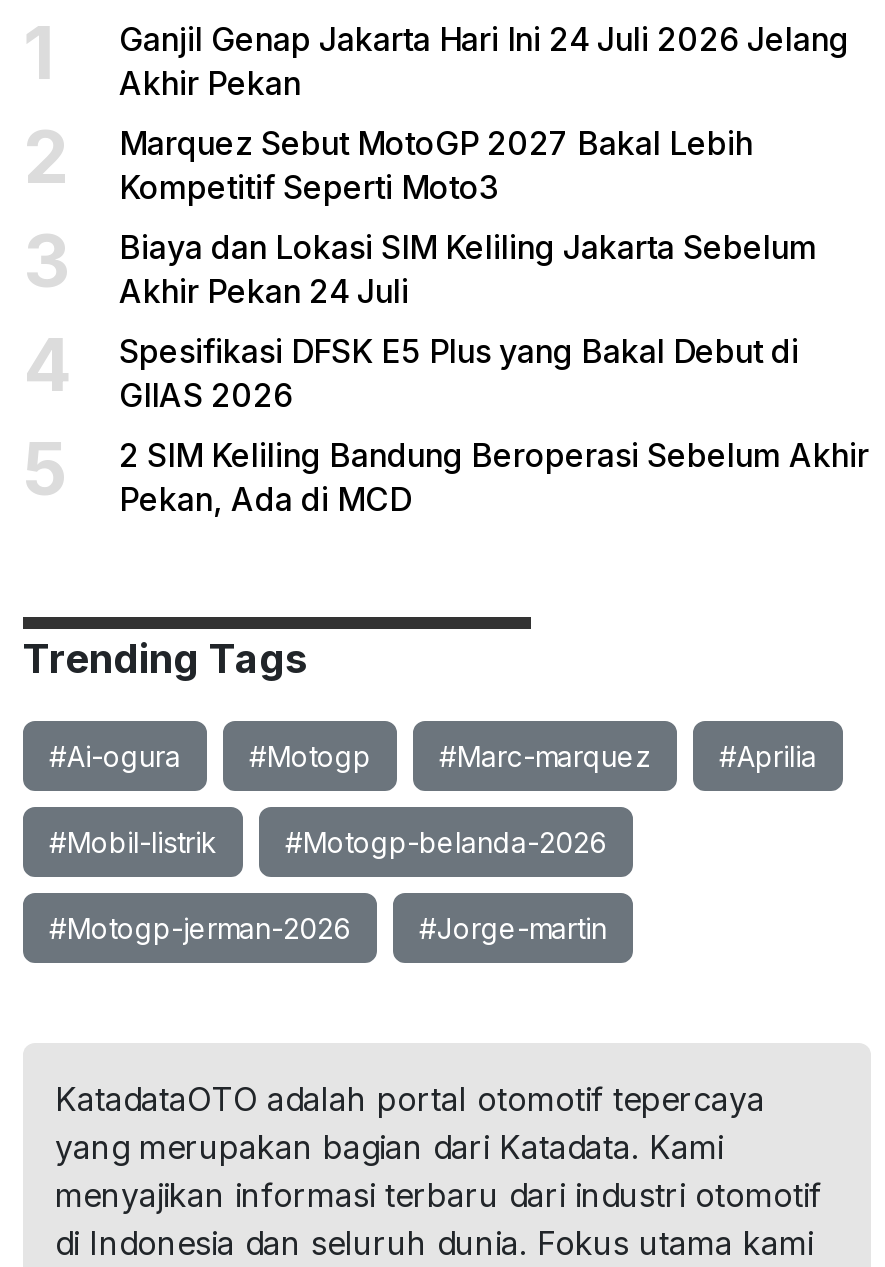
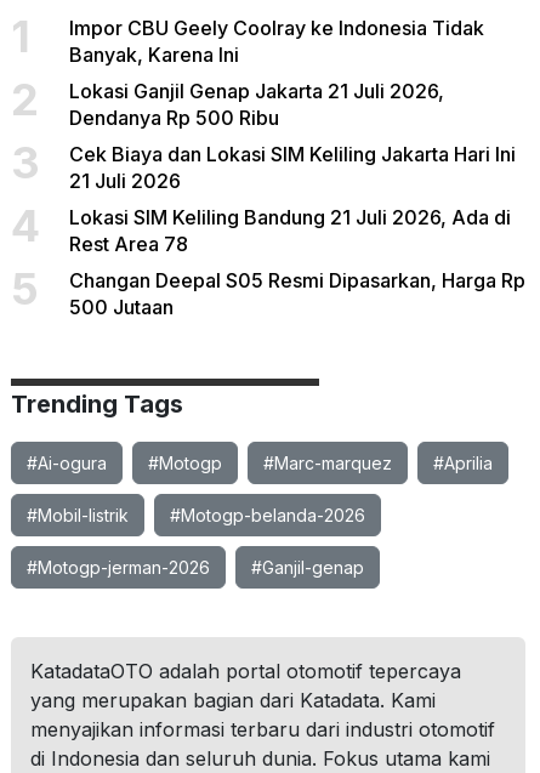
[119,19,849,103] Ganjil Genap Jakarta Hari Ini 24 Juli 2026 Jelang | Akhir Pekan -> [69,16,484,67] Impor CBU Geely Coolray ke Indonesia Tidak | Banyak, Karena Ini
[119,123,753,207] Marquez Sebut MotoGP 2027 Bakal Lebih | Kompetitif Seperti Moto3 -> [69,79,444,130] Lokasi Ganjil Genap Jakarta 21 Juli 2026, | Dendanya Rp 500 Ribu
[119,227,817,311] Biaya dan Lokasi SIM Keliling Jakarta Sebelum | Akhir Pekan 24 Juli -> [69,142,516,193] Cek Biaya dan Lokasi SIM Keliling Jakarta Hari Ini | 21 Juli 2026
[119,331,799,415] Spesifikasi DFSK E5 Plus yang Bakal Debut di | GIIAS 2026 -> [69,205,511,256] Lokasi SIM Keliling Bandung 21 Juli 2026, Ada di | Rest Area 78
[119,435,869,519] 2 SIM Keliling Bandung Beroperasi Sebelum Akhir | Pekan, Ada di MCD -> [69,268,525,319] Changan Deepal S05 Resmi Dipasarkan, Harga Rp | 500 Jutaan
[419,911,607,945] #Jorge-martin -> [251,557,364,578] #Ganjil-genap

